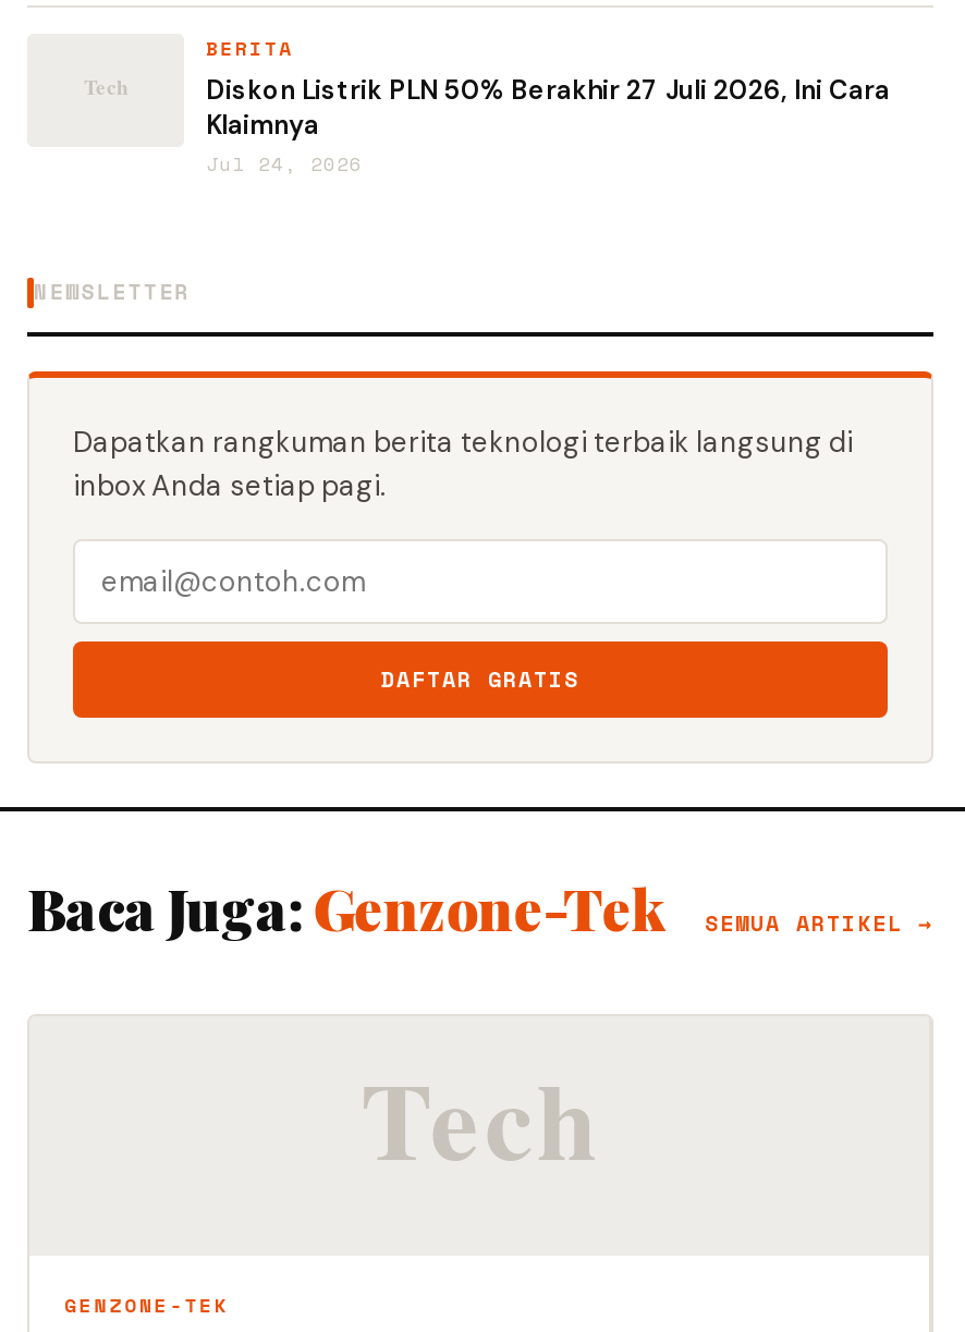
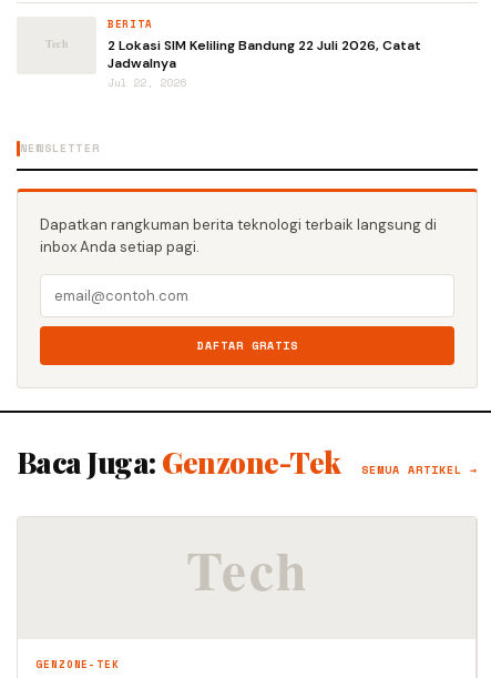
[206,73,890,178] Diskon Listrik PLN 50% Berakhir 27 Juli 2026, Ini Cara | Klaimnya | Jul 24, 2026 -> [108,37,421,90] 2 Lokasi SIM Keliling Bandung 22 Juli 2026, Catat | Jadwalnya | Jul 22, 2026

